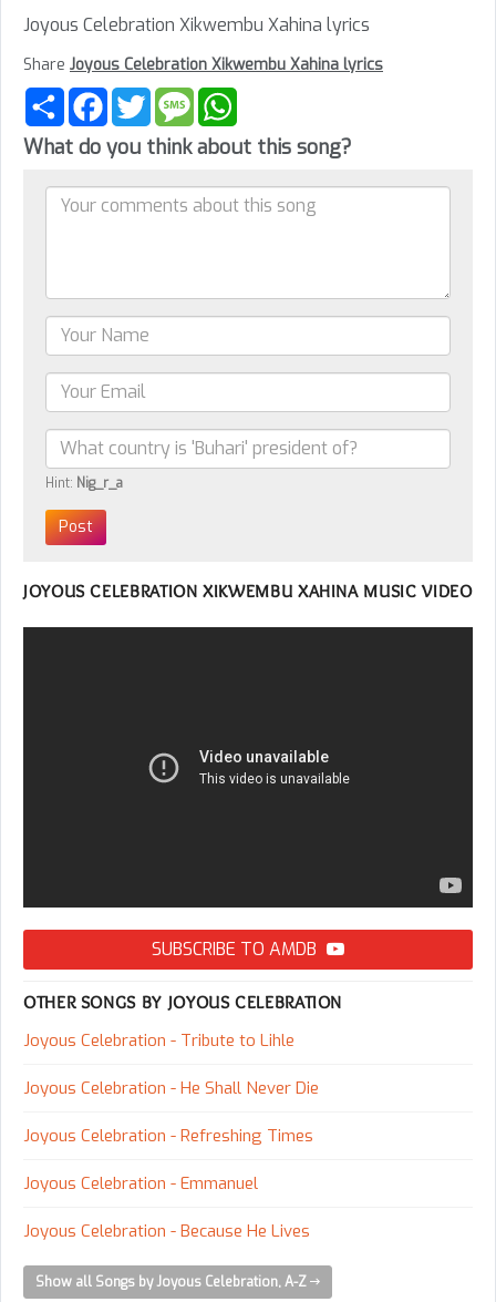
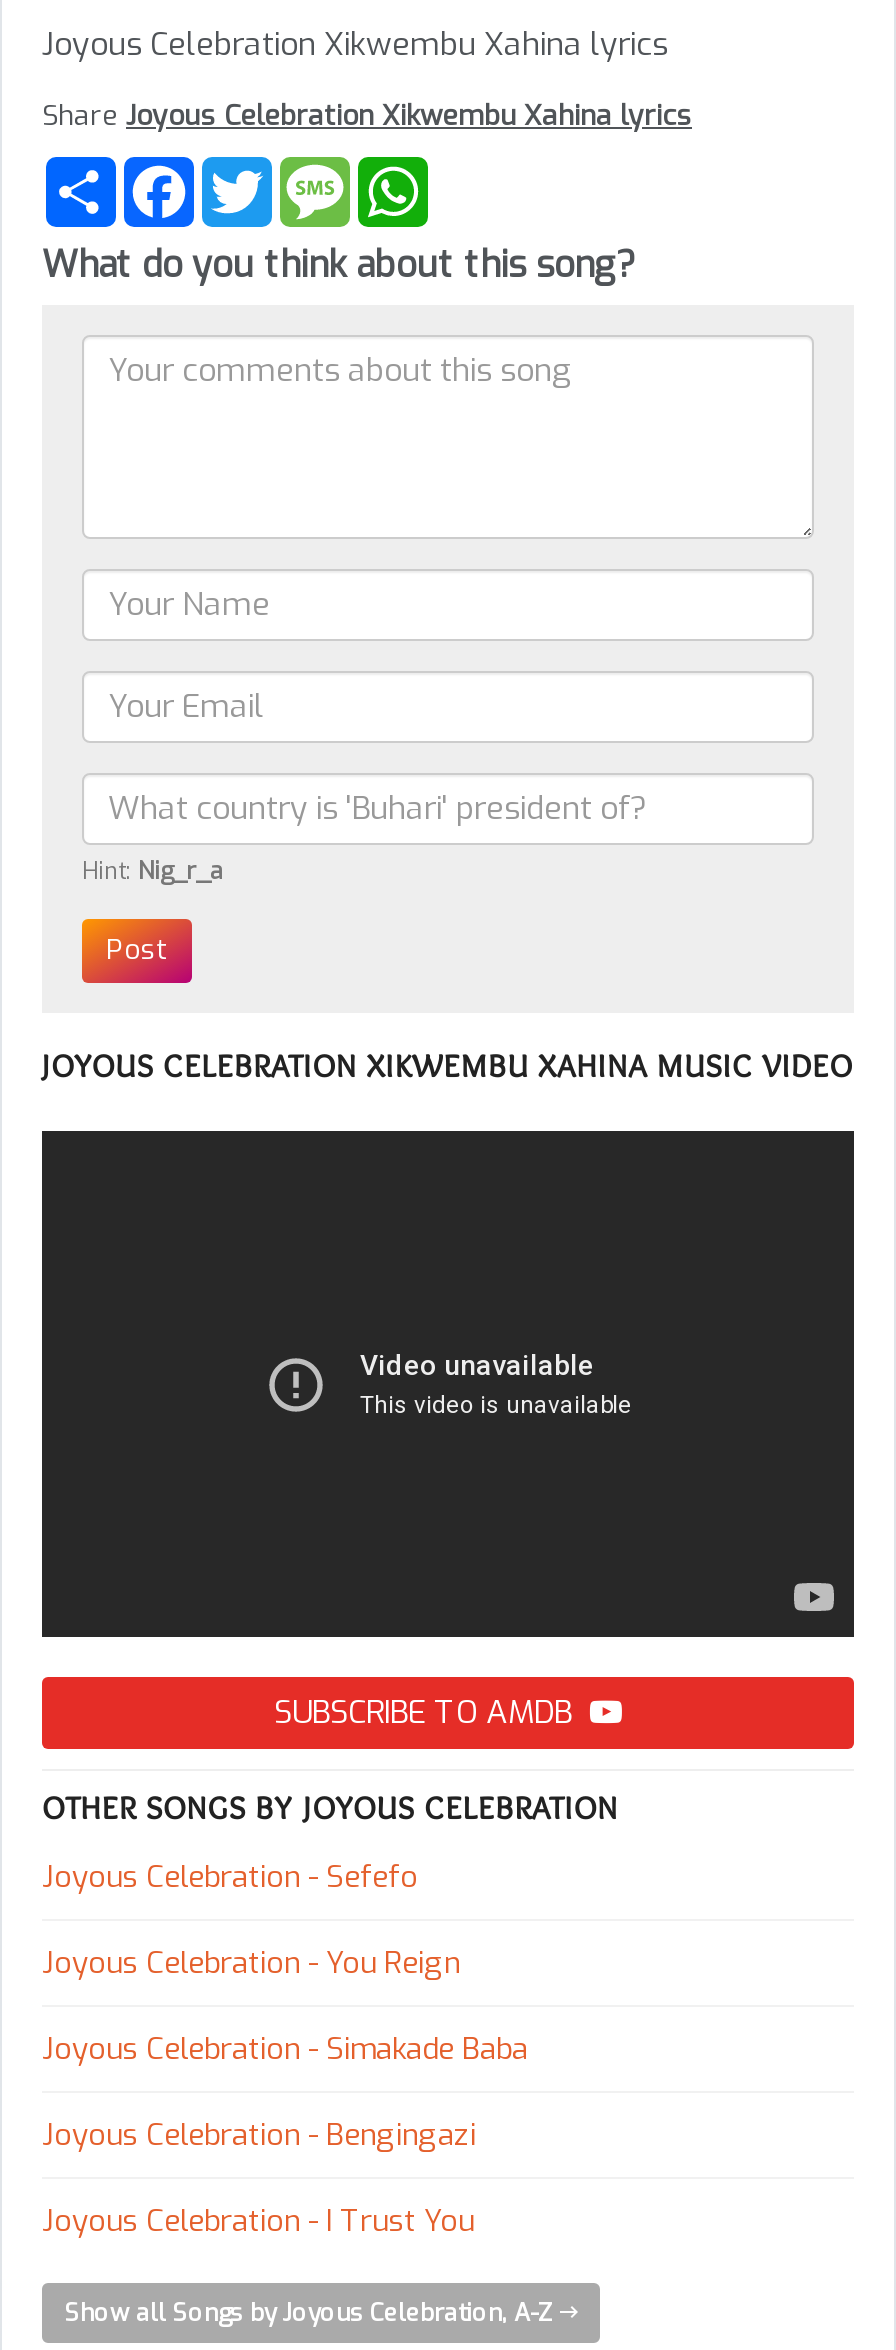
[23,1030,294,1052] Joyous Celebration - Tribute to Lihle -> [42,1858,418,1898] Joyous Celebration - Sefefo
[23,1078,319,1100] Joyous Celebration - He Shall Never Die -> [42,1944,460,1984] Joyous Celebration - You Reign
[23,1125,313,1147] Joyous Celebration - Refreshing Times -> [42,2030,528,2070] Joyous Celebration - Simakade Baba
[23,1173,258,1195] Joyous Celebration - Emmanuel -> [42,2116,476,2156] Joyous Celebration - Bengingazi
[23,1220,310,1243] Joyous Celebration - Because He Lives -> [42,2202,474,2242] Joyous Celebration - I Trust You

